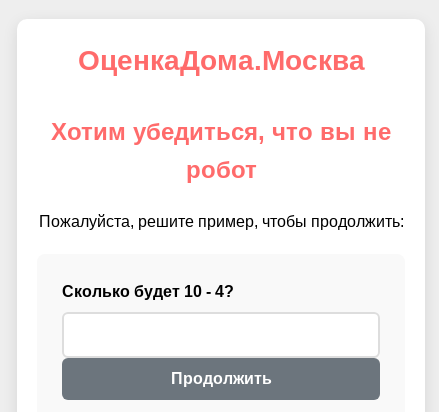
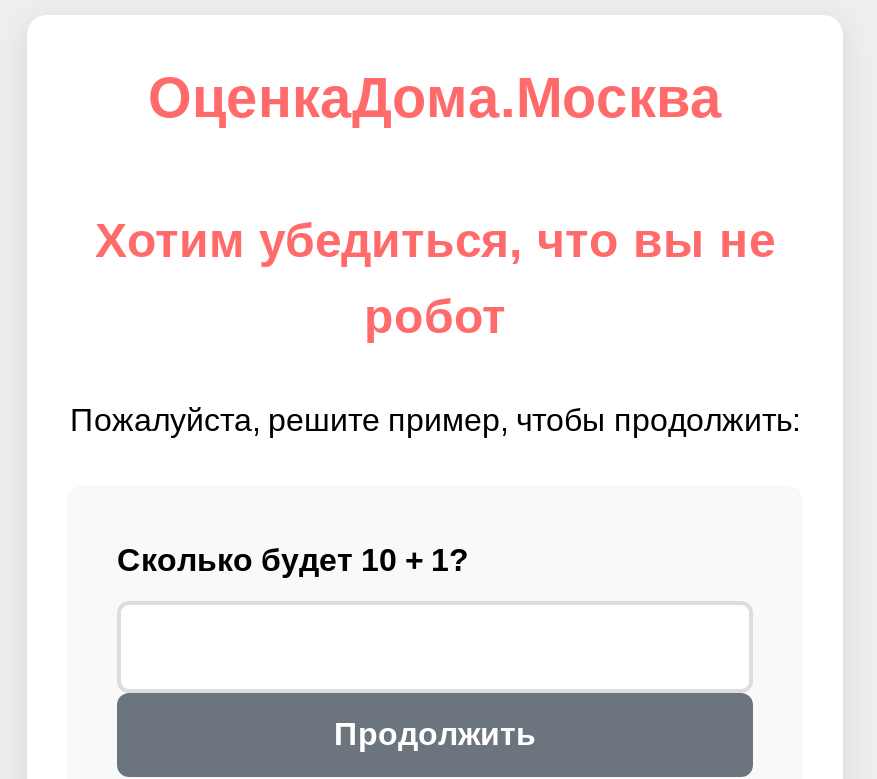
[62,283,234,300] Сколько будет 10 - 4? -> [117,543,469,577] Сколько будет 10 + 1?

